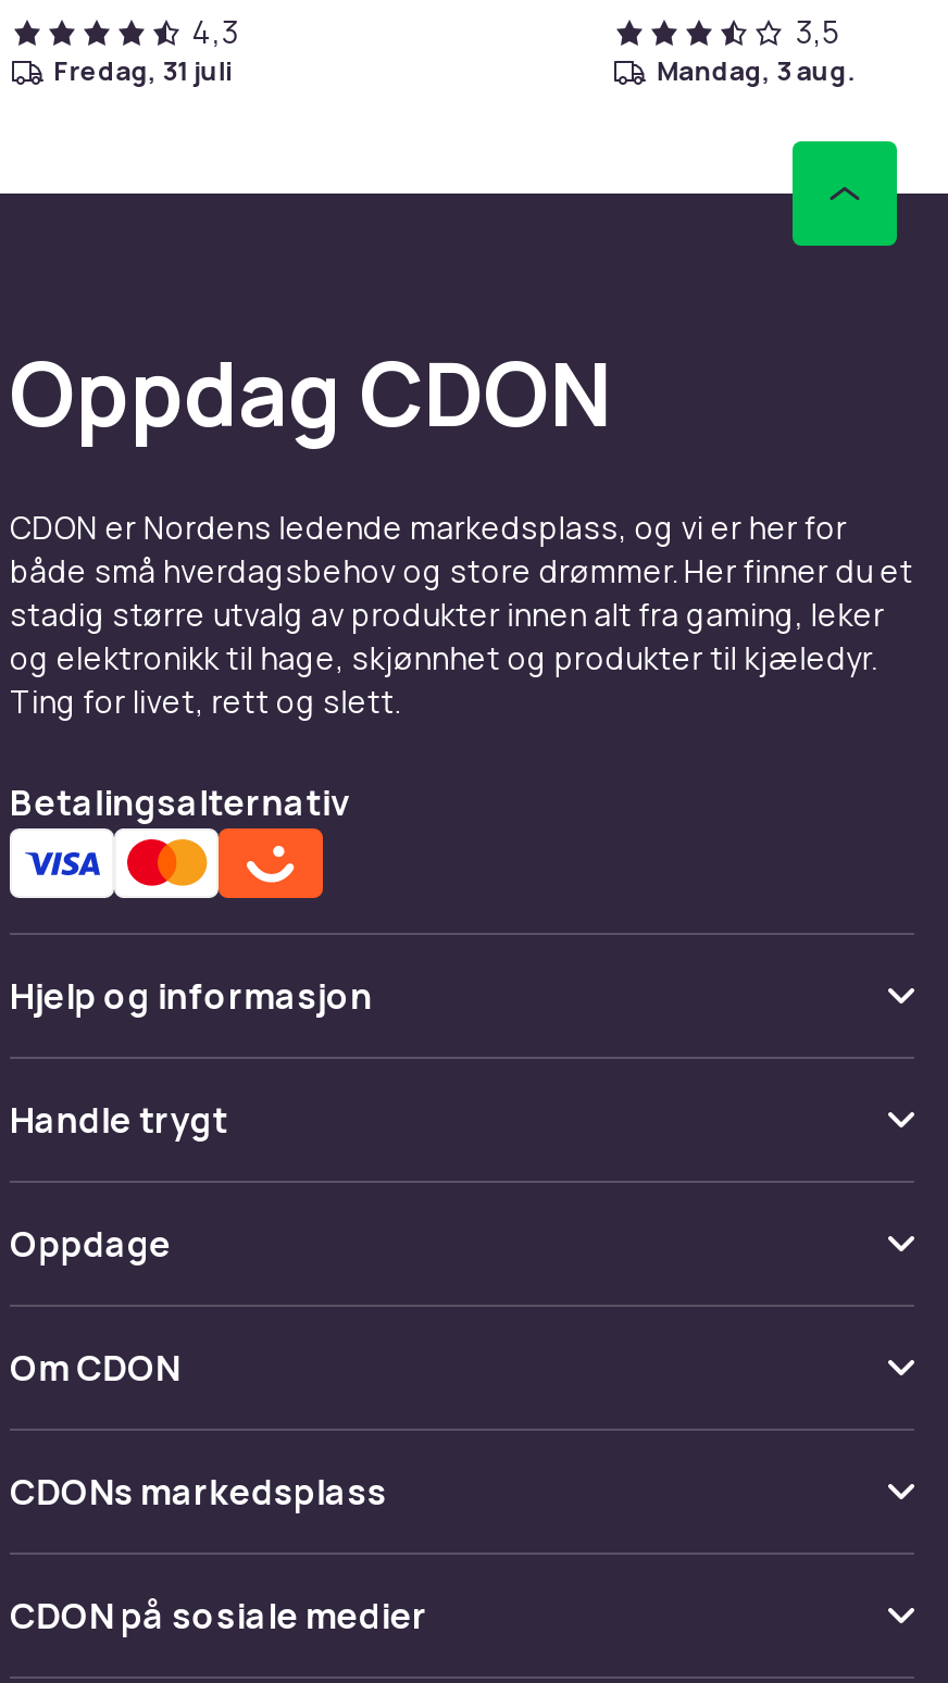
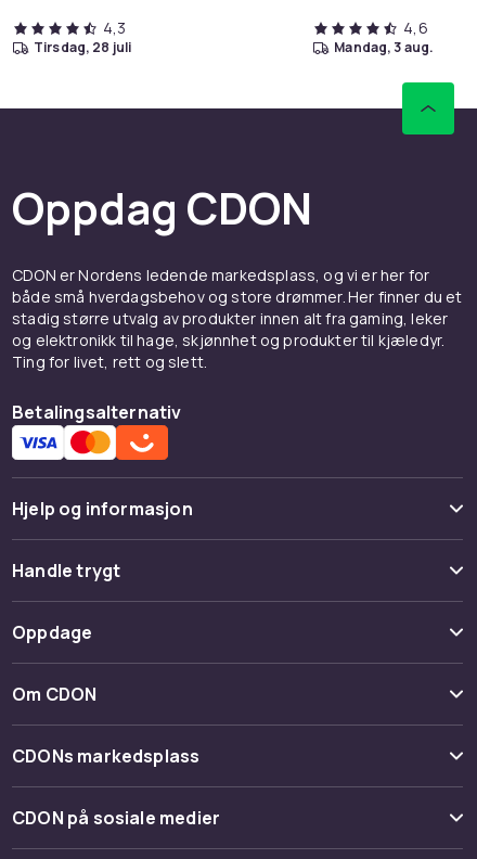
[795,10,840,52] 3,5 -> [404,17,428,38] 4,6
[69,52,232,88] fredag, 31 juli -> [44,38,132,56] tirsdag, 28 juli

